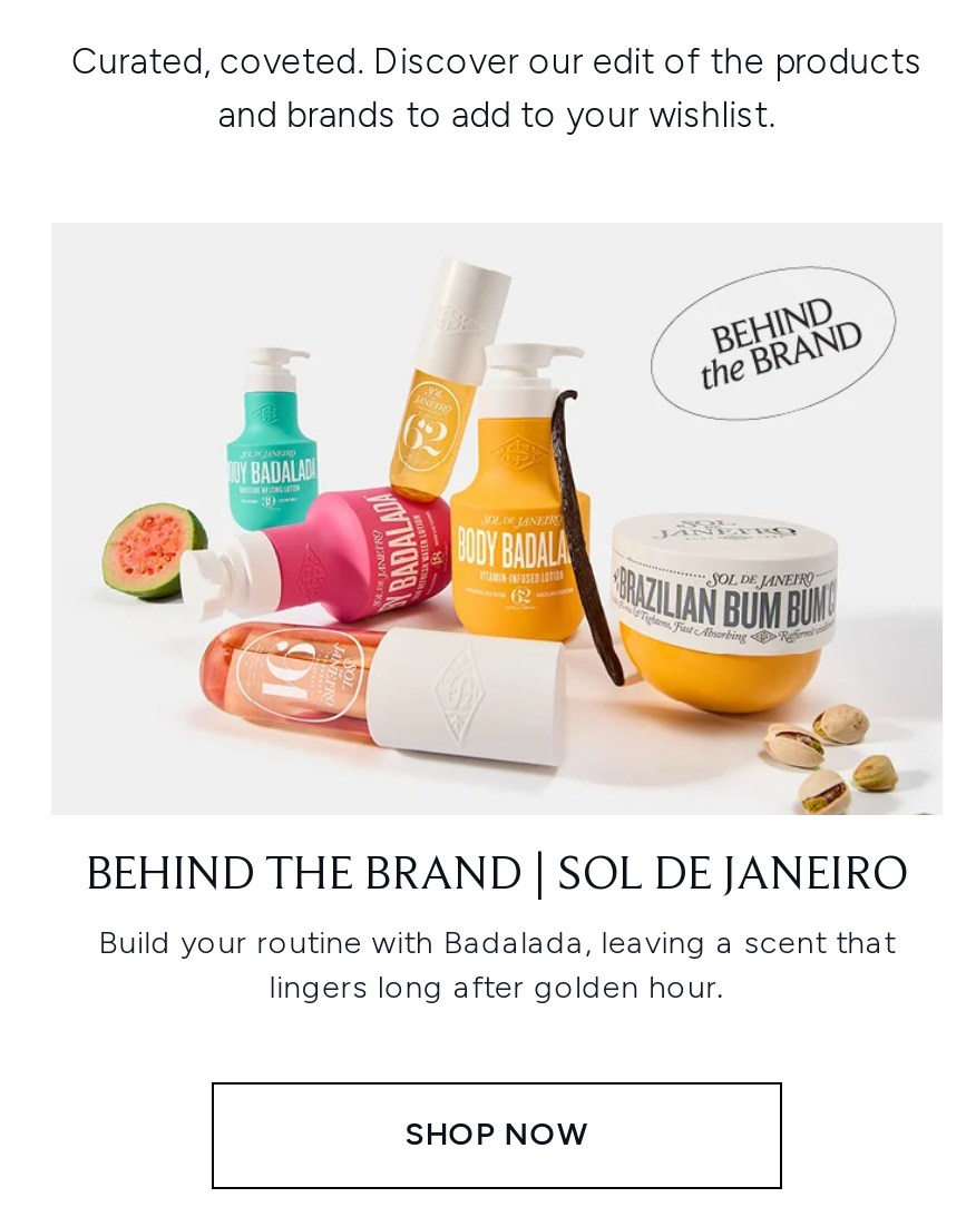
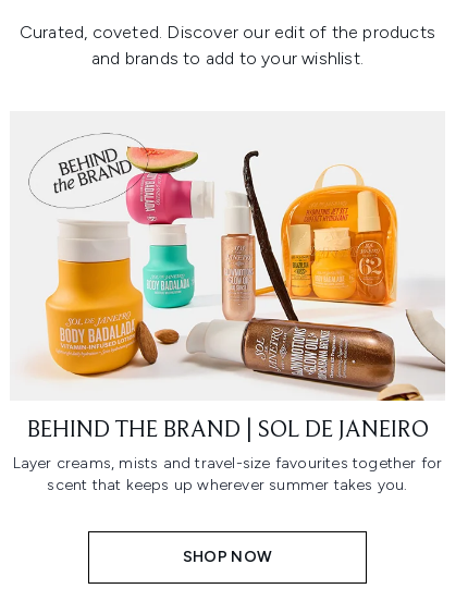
[100,265,943,817] [image] -> [28,133,446,402] [image]
[98,925,896,1007] Build your routine with Badalada, leaving a scent that | lingers long after golden hour. -> [13,454,442,495] Layer creams, mists and travel-size favourites together for | scent that keeps up wherever summer takes you.

